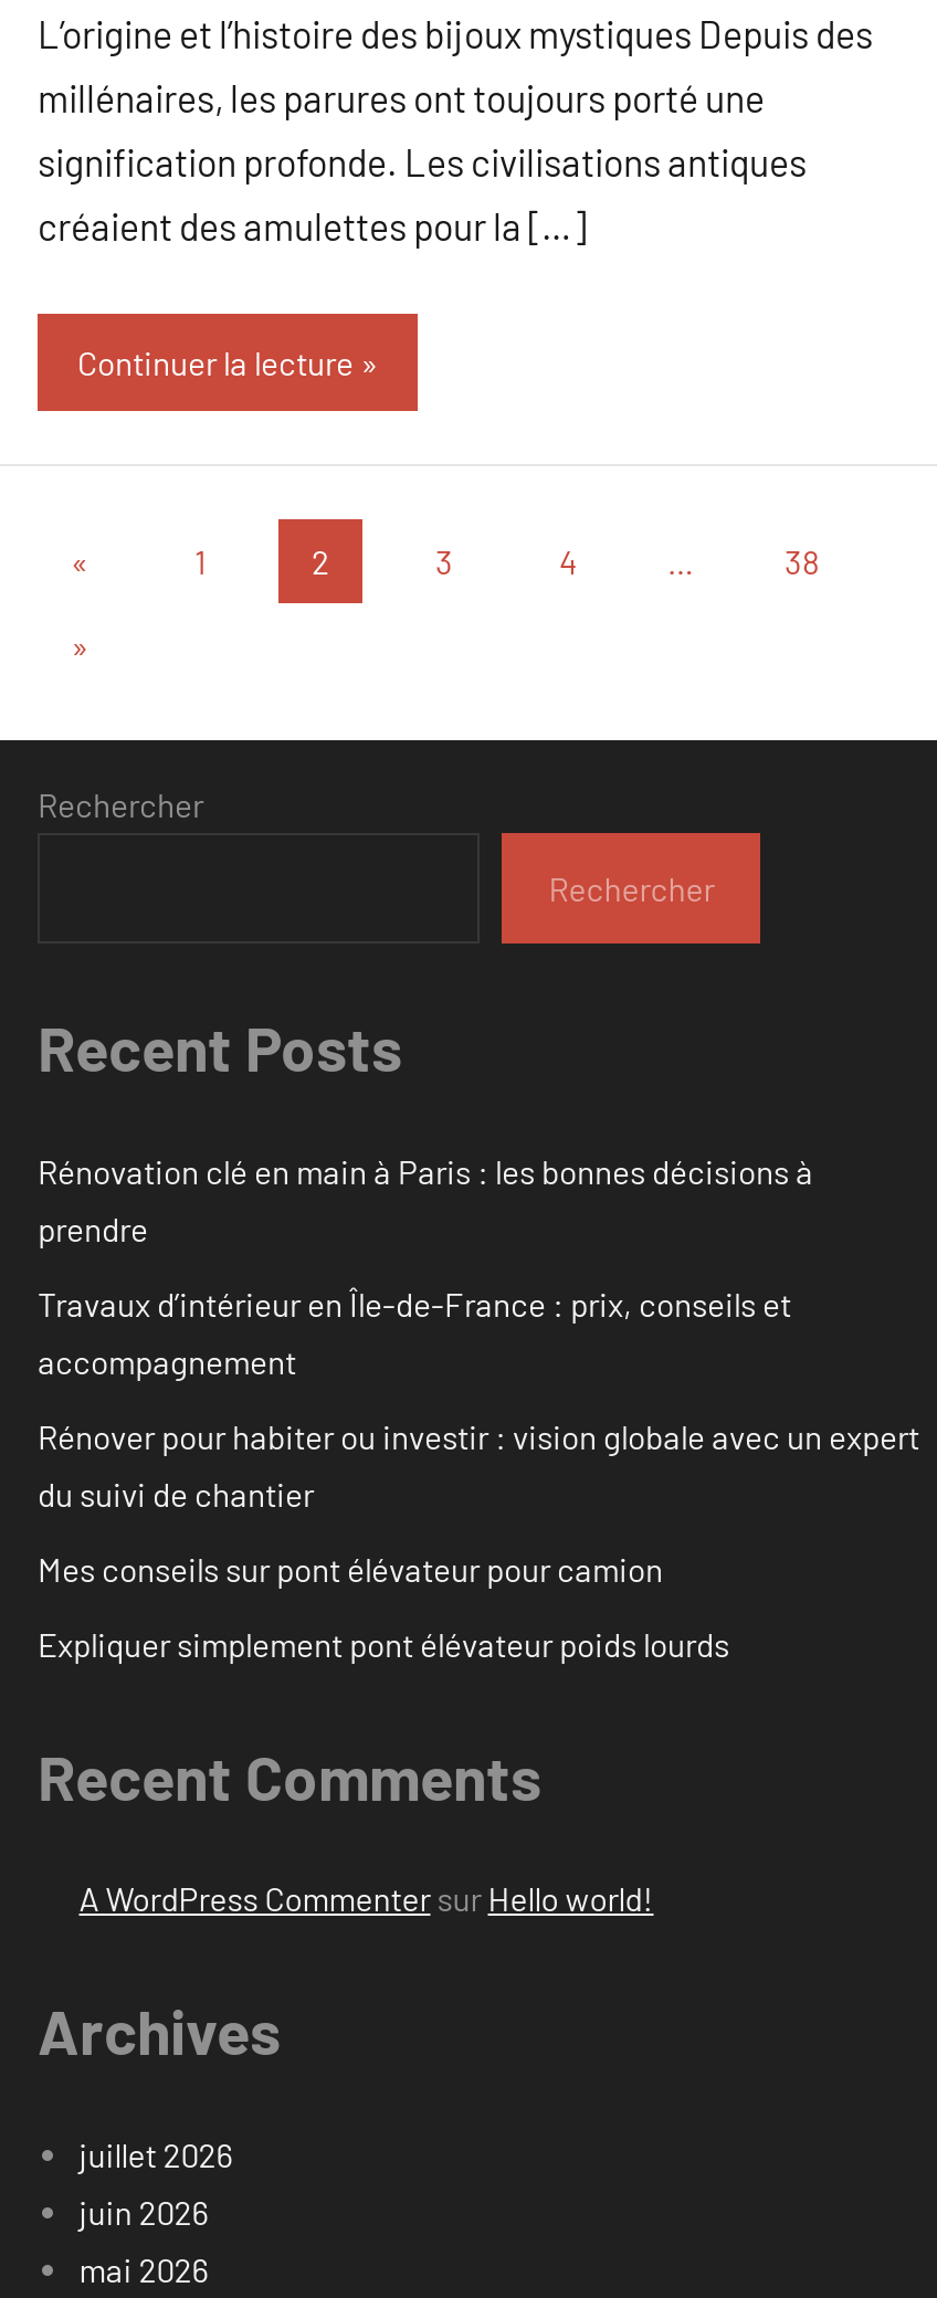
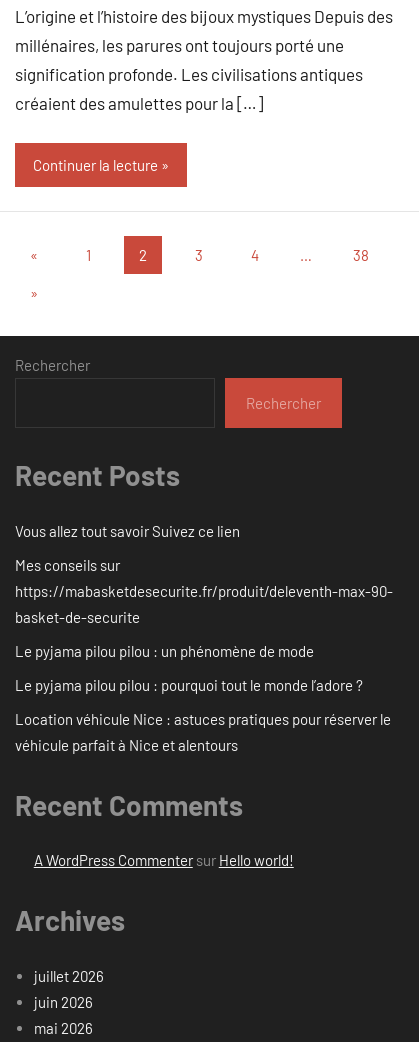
[38,1150,813,1247] Rénovation clé en main à Paris : les bonnes décisions à | prendre -> [15,521,240,539] Vous allez tout savoir Suivez ce lien
[38,1283,791,1380] Travaux d’intérieur en Île-de-France : prix, conseils et | accompagnement -> [15,555,393,625] Mes conseils sur | https://mabasketdesecurite.fr/produit/deleventh-max-90- | basket-de-securite
[38,1415,919,1512] Rénover pour habiter ou investir : vision globale avec un expert | du suivi de chantier -> [15,641,314,659] Le pyjama pilou pilou : un phénomène de mode
[38,1548,663,1588] Mes conseils sur pont élévateur pour camion -> [15,675,363,693] Le pyjama pilou pilou : pourquoi tout le monde l’adore ?
[38,1623,729,1663] Expliquer simplement pont élévateur poids lourds -> [15,709,391,753] Location véhicule Nice : astuces pratiques pour réserver le | véhicule parfait à Nice et alentours

